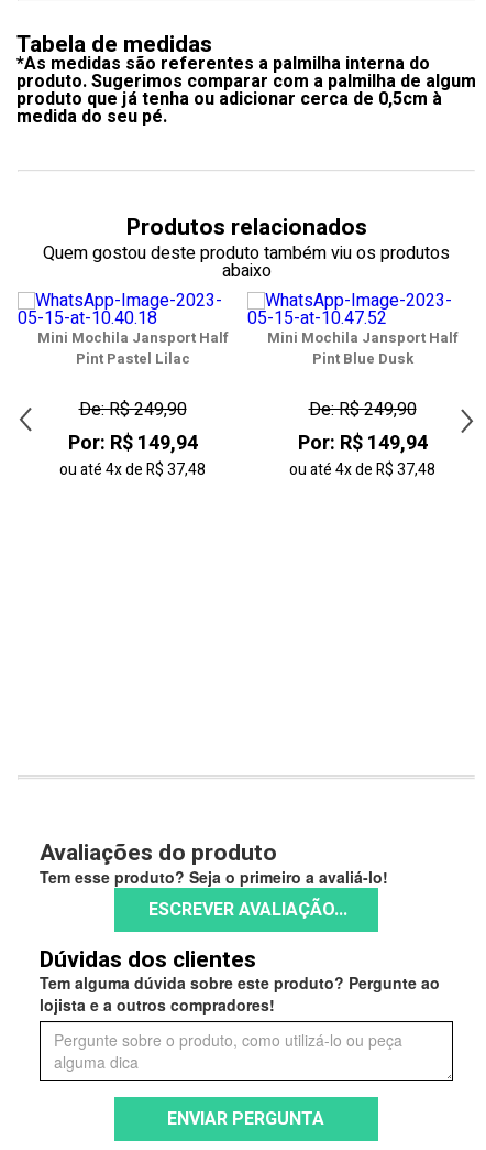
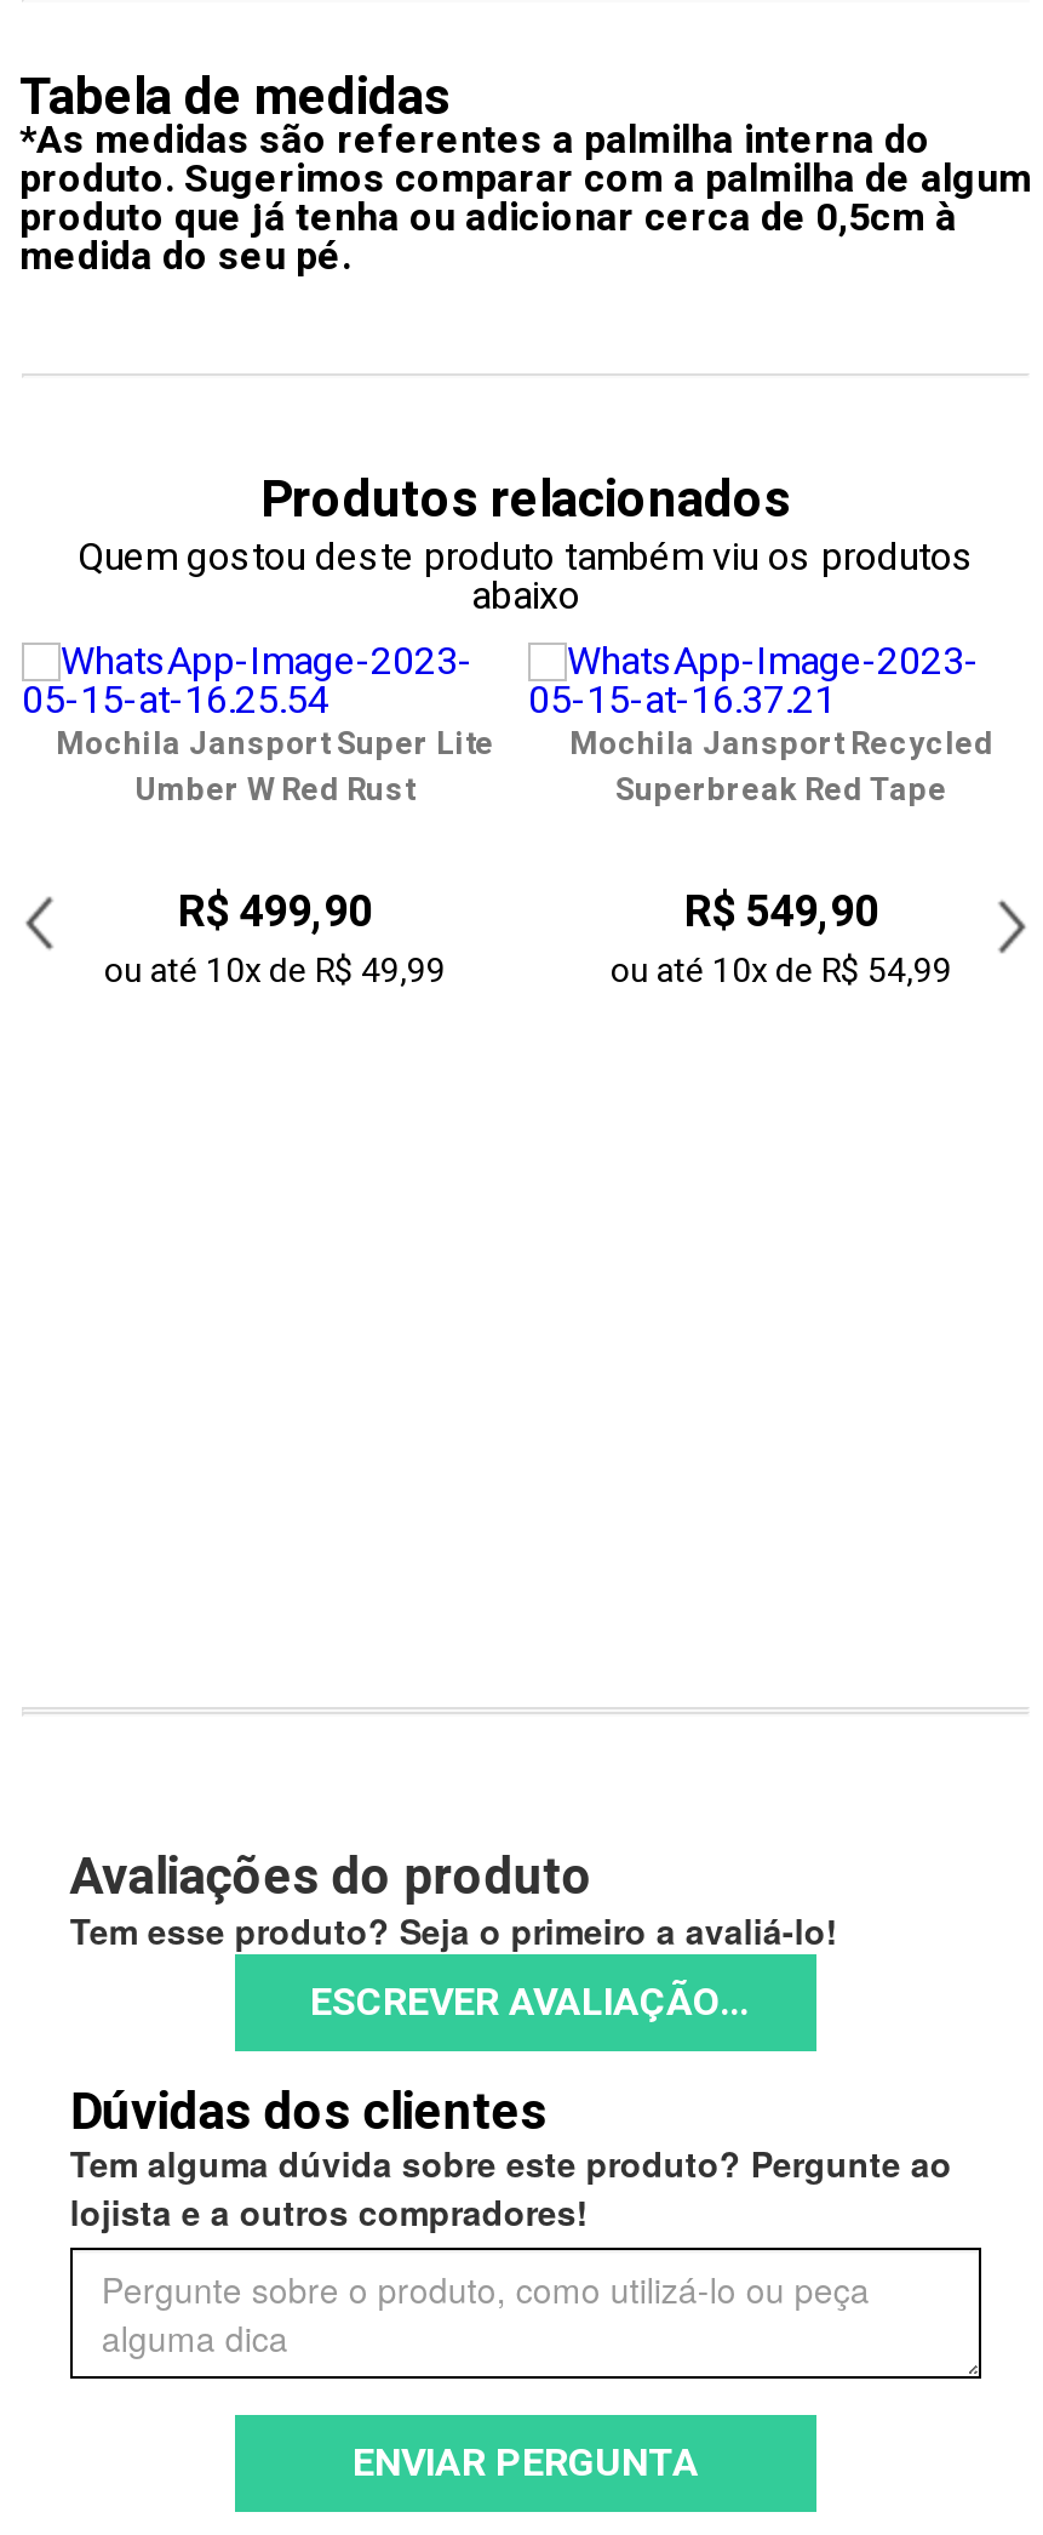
[37,327,228,368] Mini Mochila Jansport Half | Pint Pastel Lilac -> [56,719,494,811] Mochila Jansport Super Lite | Umber W Red Rust
[267,327,457,368] Mini Mochila Jansport Half | Pint Blue Dusk -> [569,719,993,811] Mochila Jansport Recycled | Superbreak Red Tape
[59,396,206,481] De: R$ 249,90 | Por: R$ 149,94 | ou até 4x de R$ 37,48 -> [104,879,446,995] R$ 499,90 | ou até 10x de R$ 49,99
[289,396,435,481] De: R$ 249,90 | Por: R$ 149,94 | ou até 4x de R$ 37,48 -> [611,879,952,995] R$ 549,90 | ou até 10x de R$ 54,99

